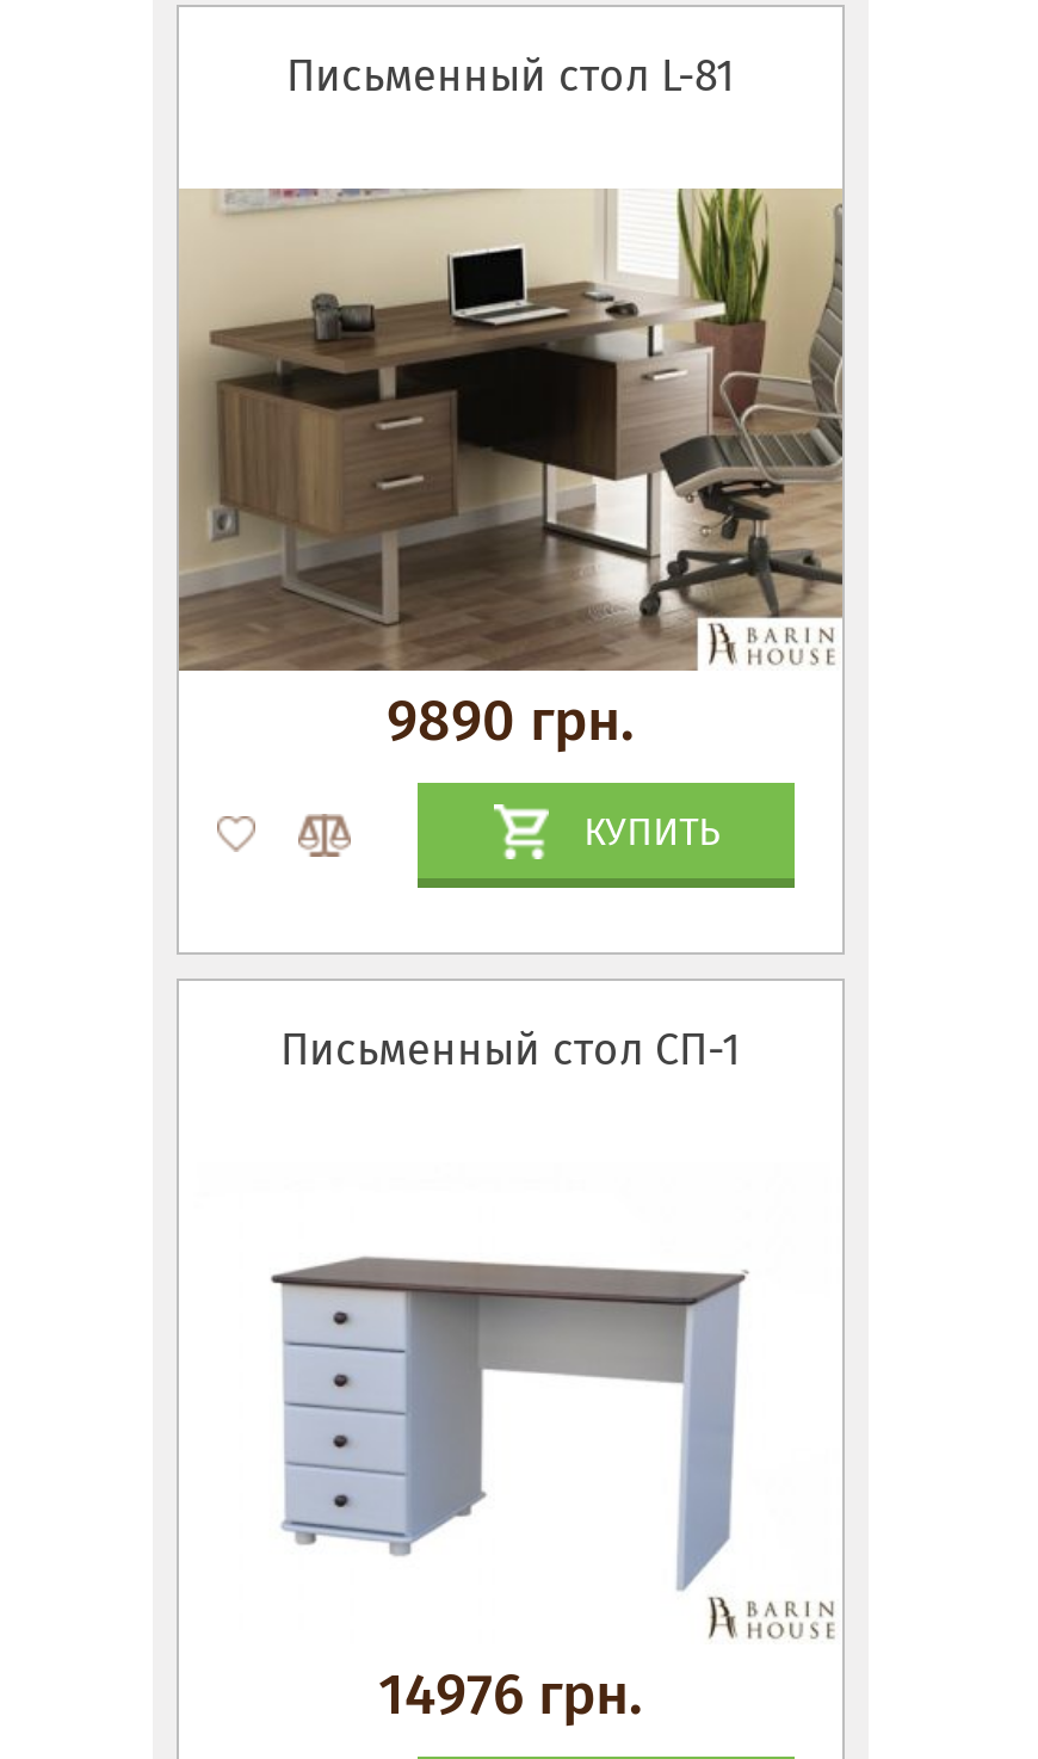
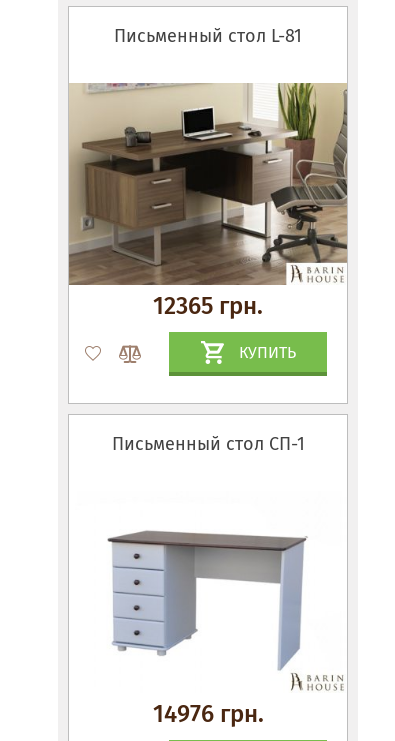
[387,687,635,754] 9890 грн. -> [153,292,263,320] 12365 грн.

